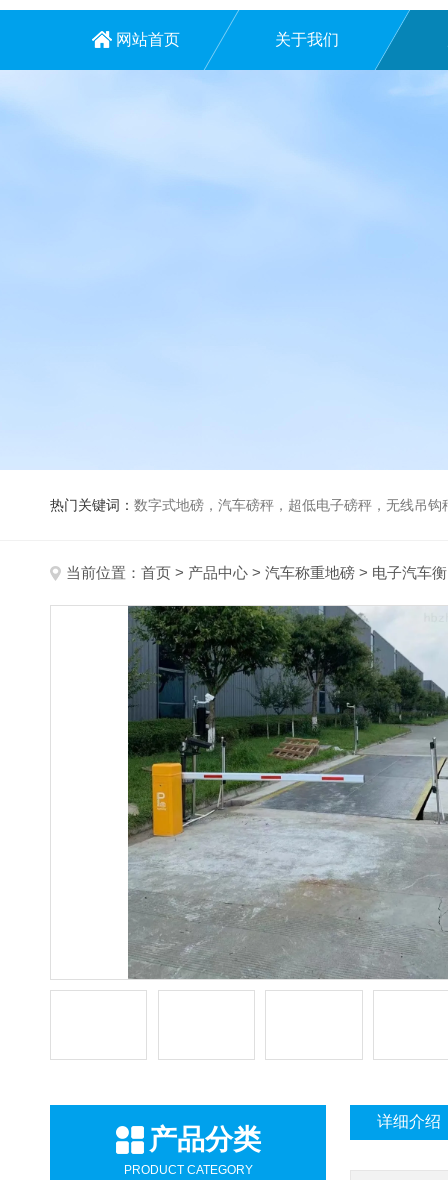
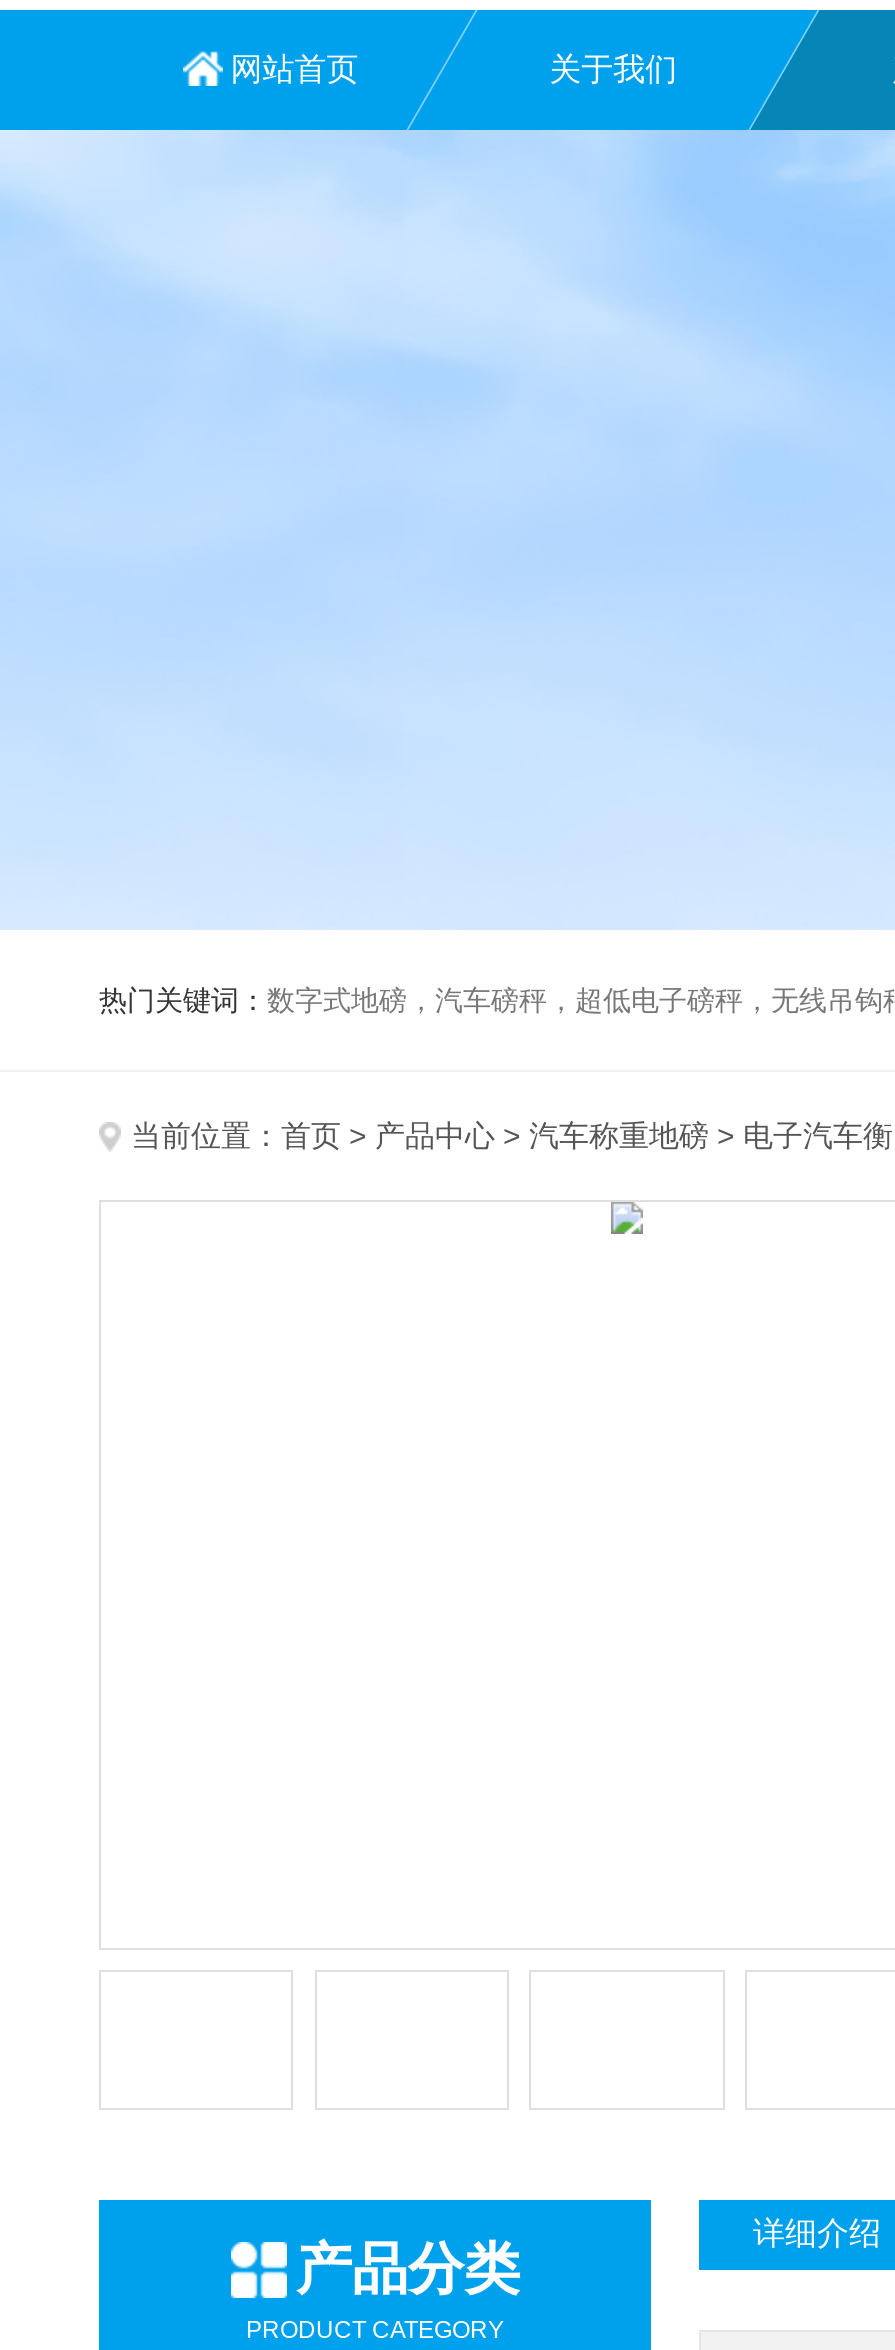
[127,605,445,980] [image] -> none

